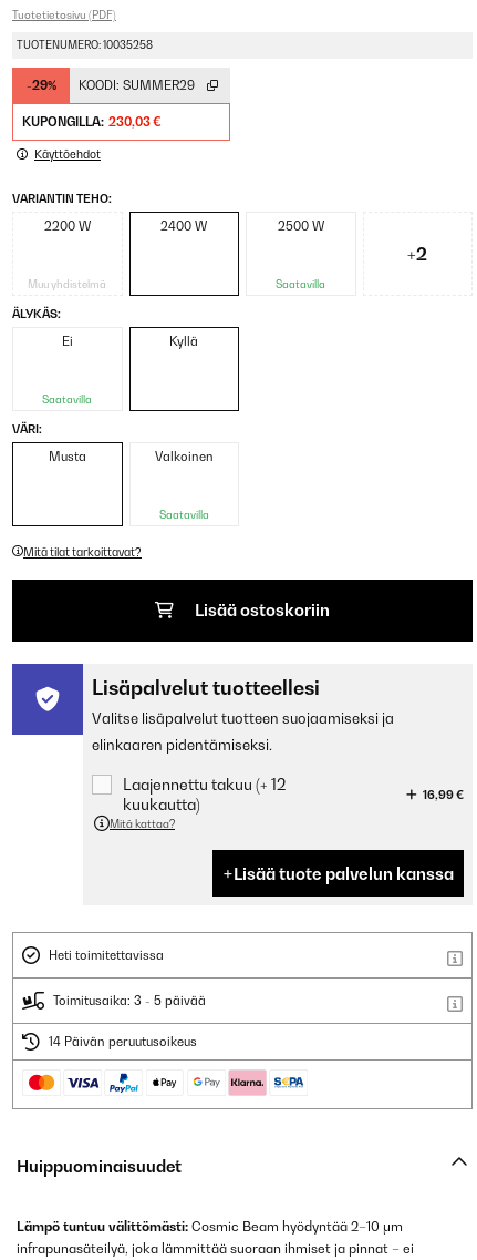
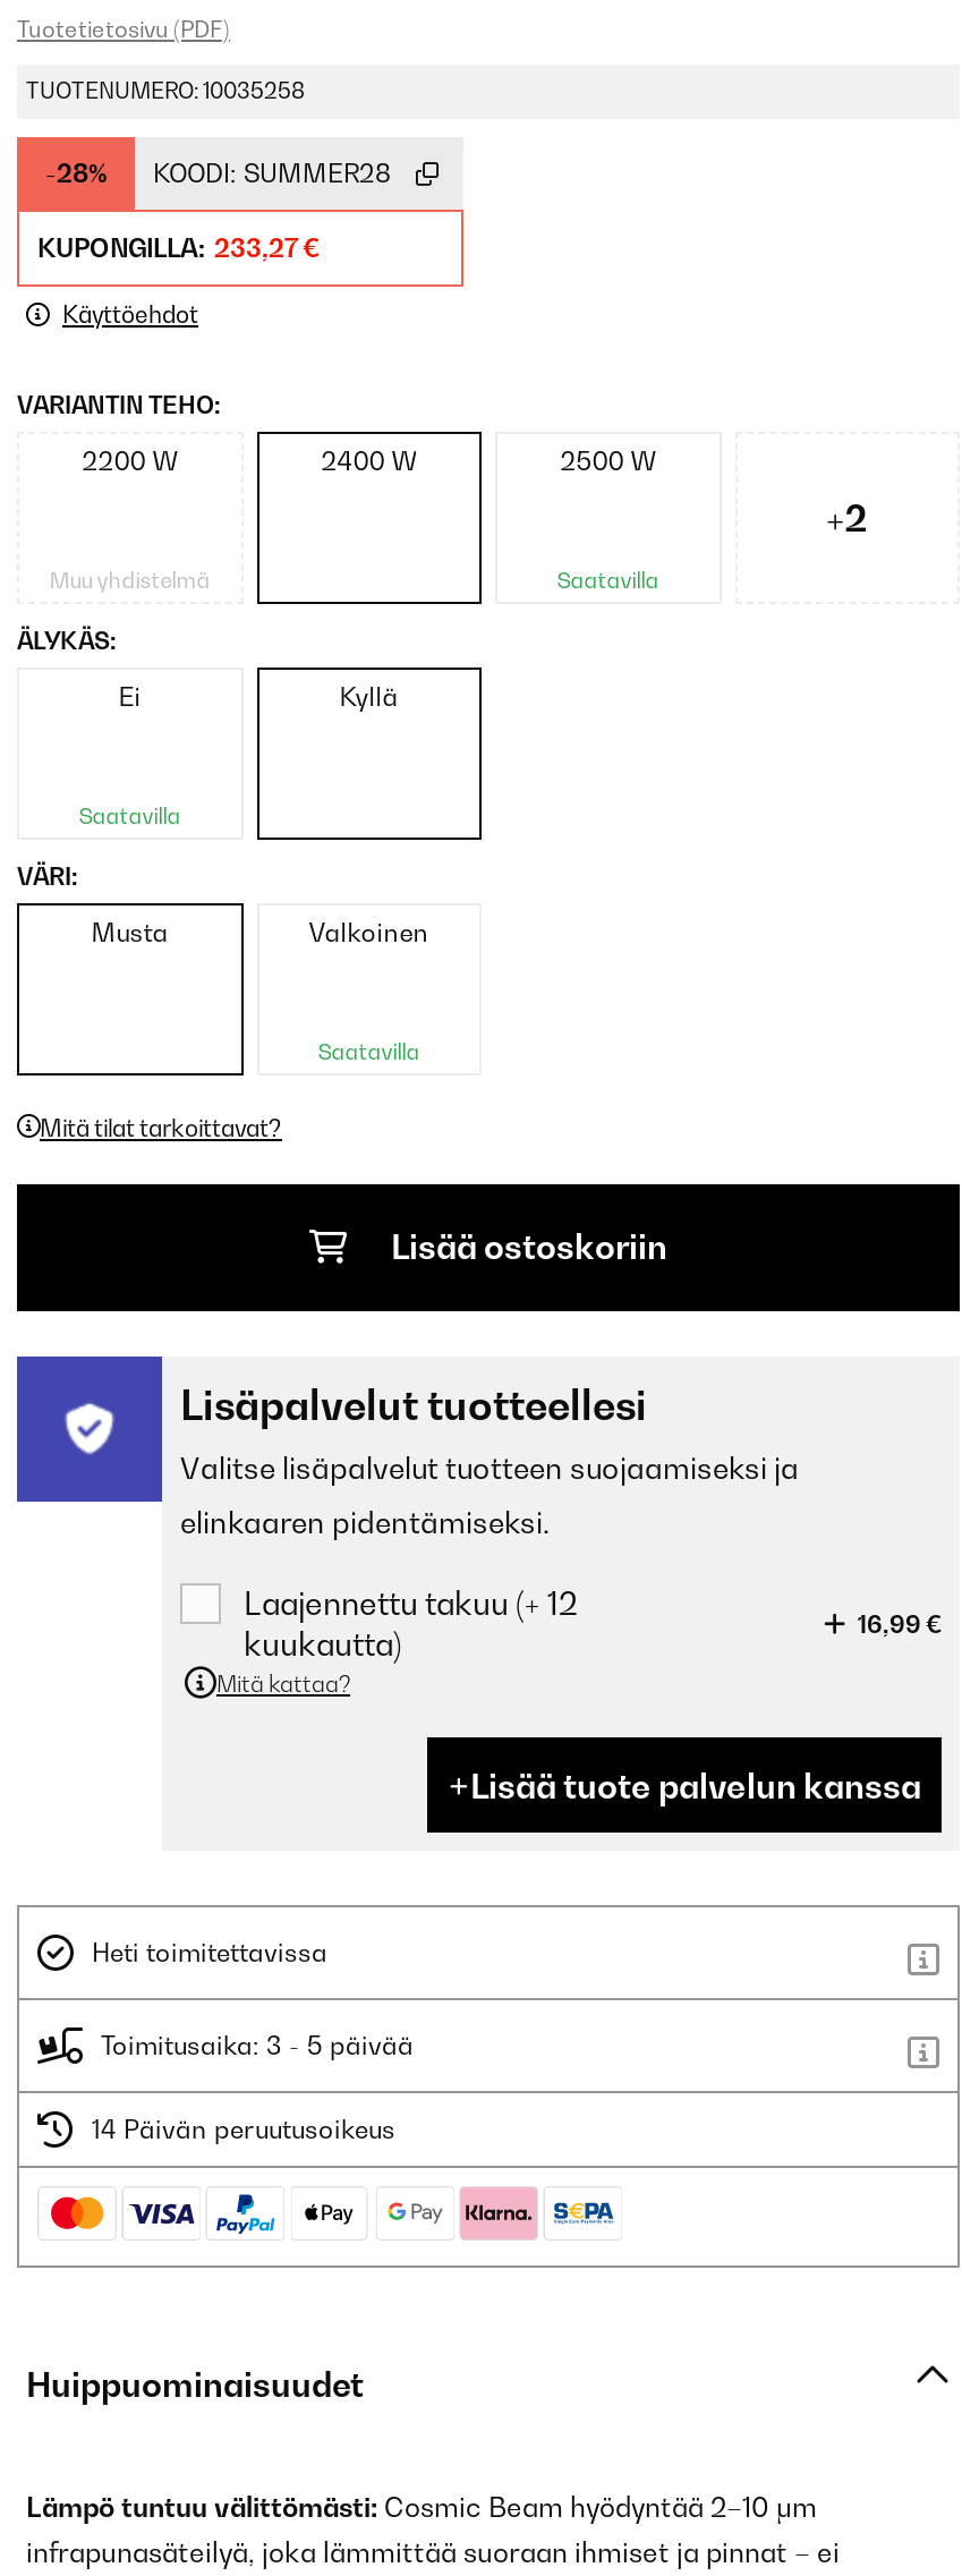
[26,78,56,94] -29% -> [45,158,107,190] -28%
[79,78,195,94] KOODI: SUMMER29 -> [153,158,391,190] KOODI: SUMMER28
[22,115,162,130] KUPONGILLA: 230,03 € -> [37,233,321,265] KUPONGILLA: 233,27 €

